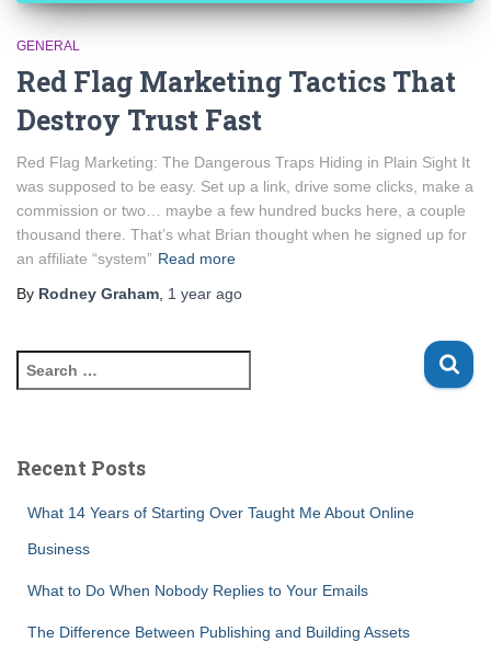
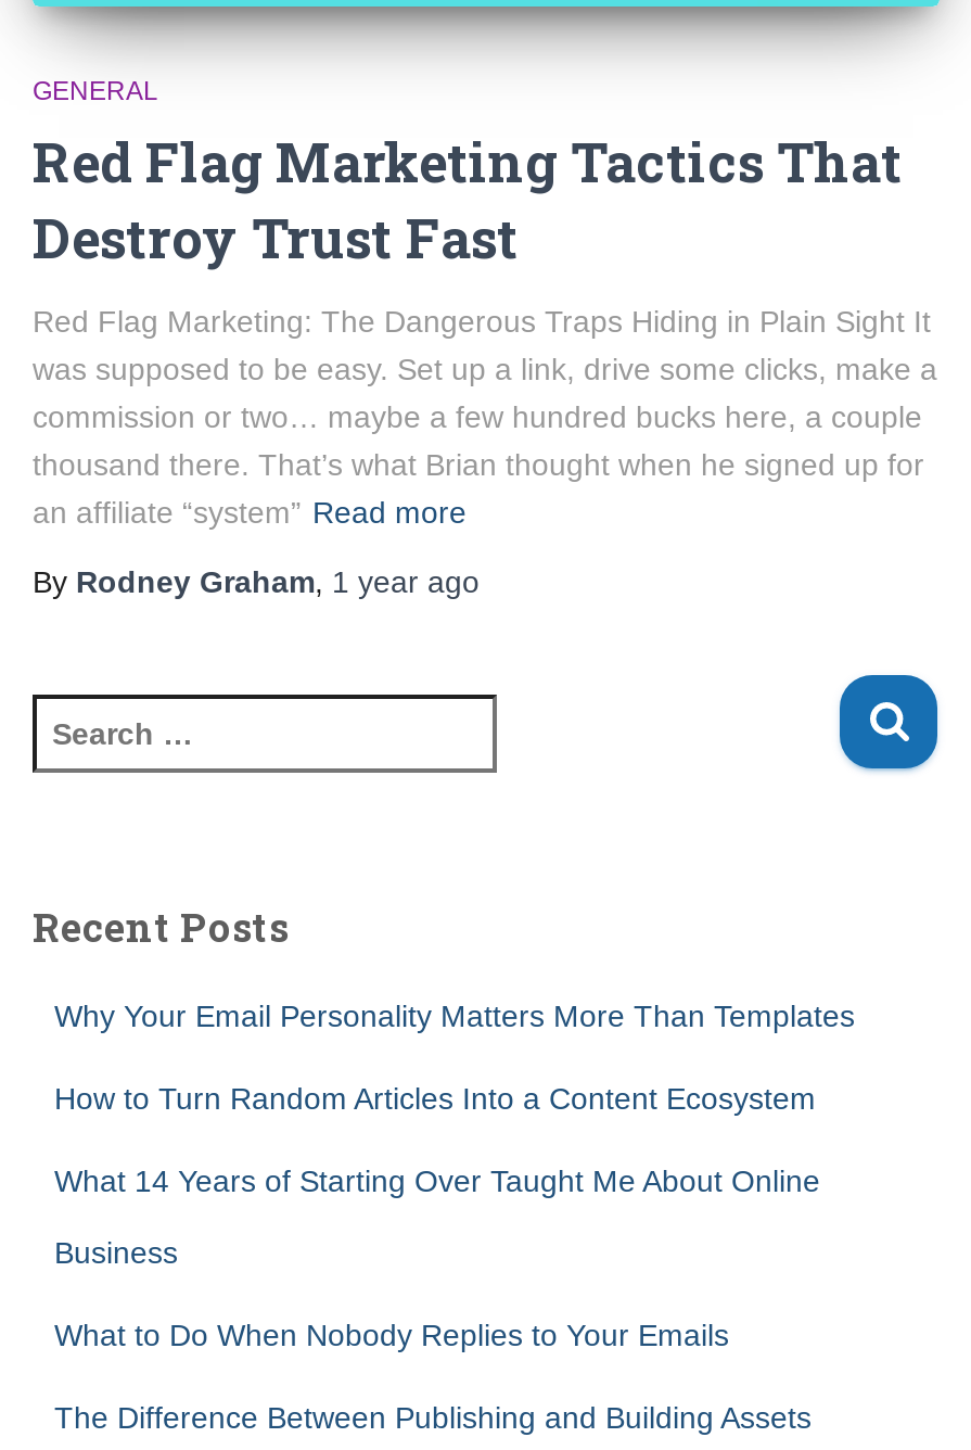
none -> [54,998,855,1115] Why Your Email Personality Matters More Than Templates | How to Turn Random Articles Into a Content Ecosystem

